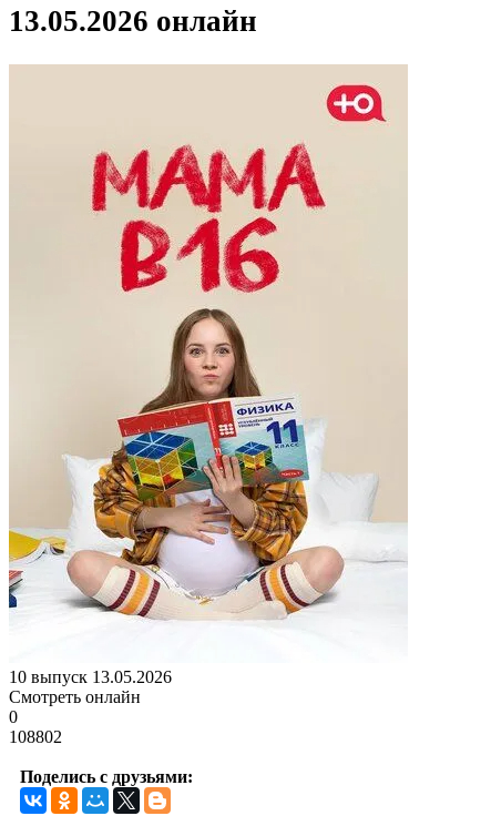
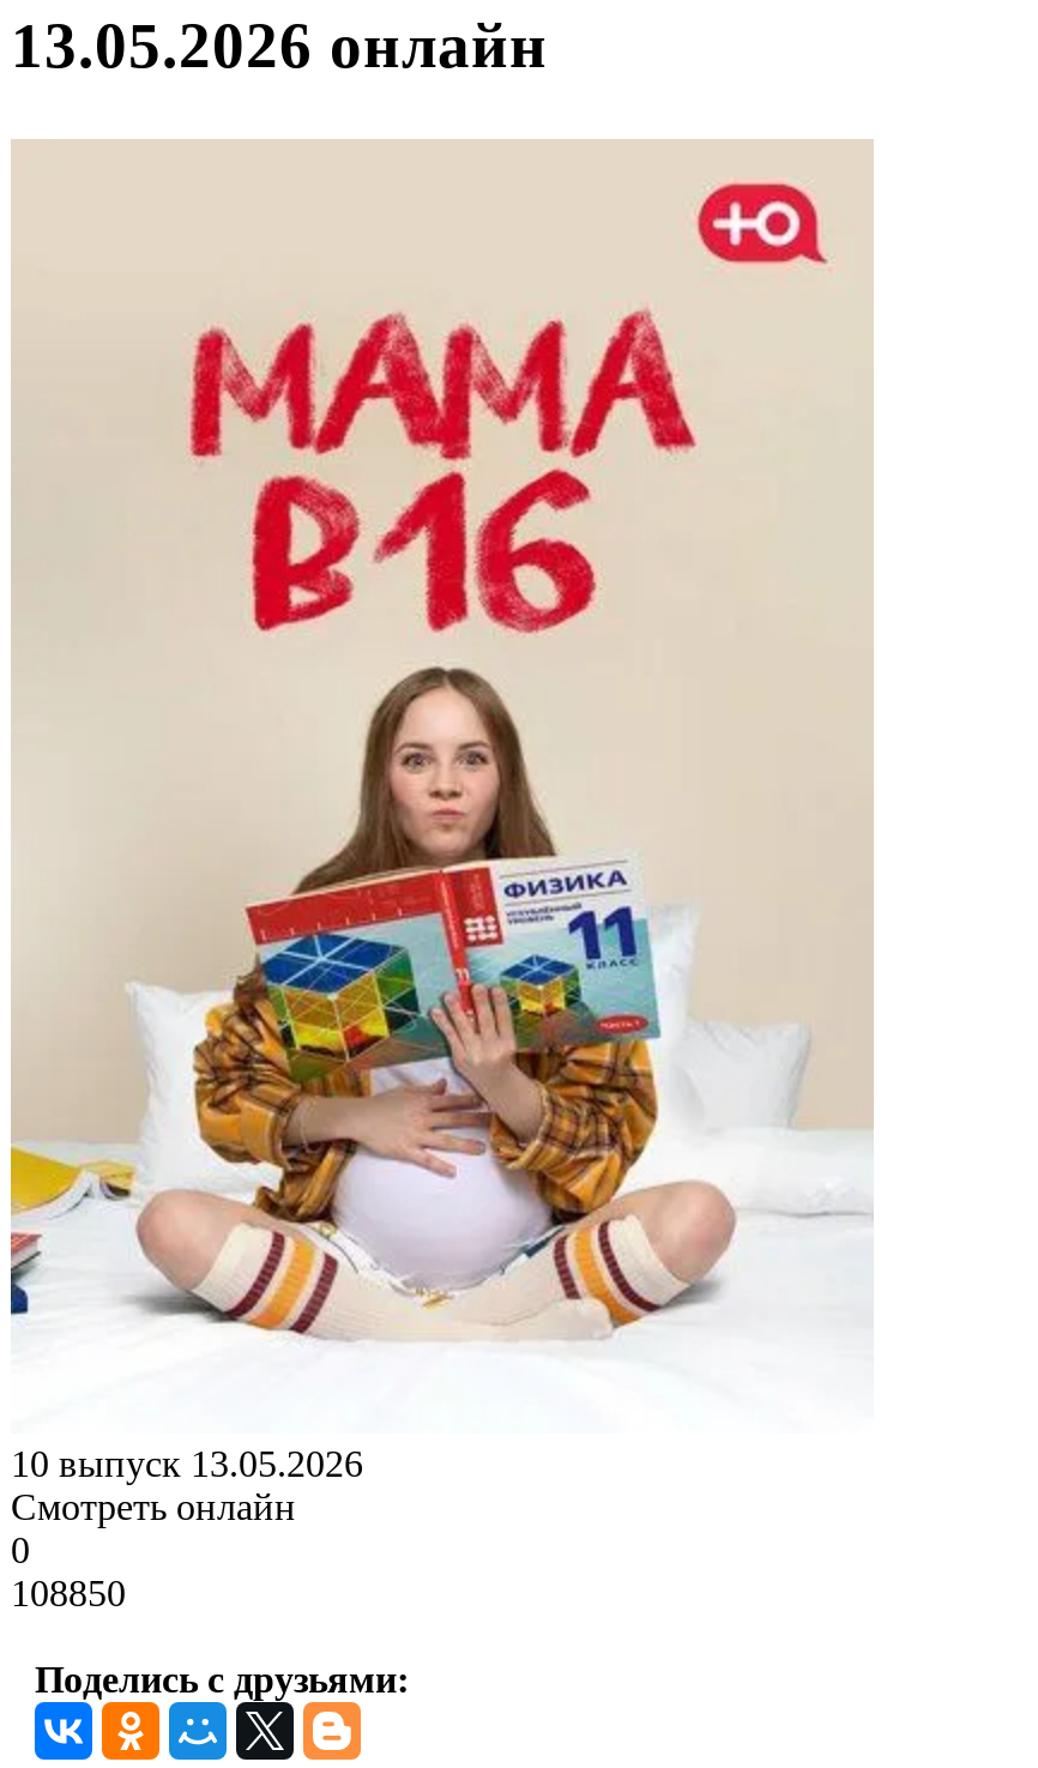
[9,727,62,746] 108802 -> [11,1572,126,1613] 108850

